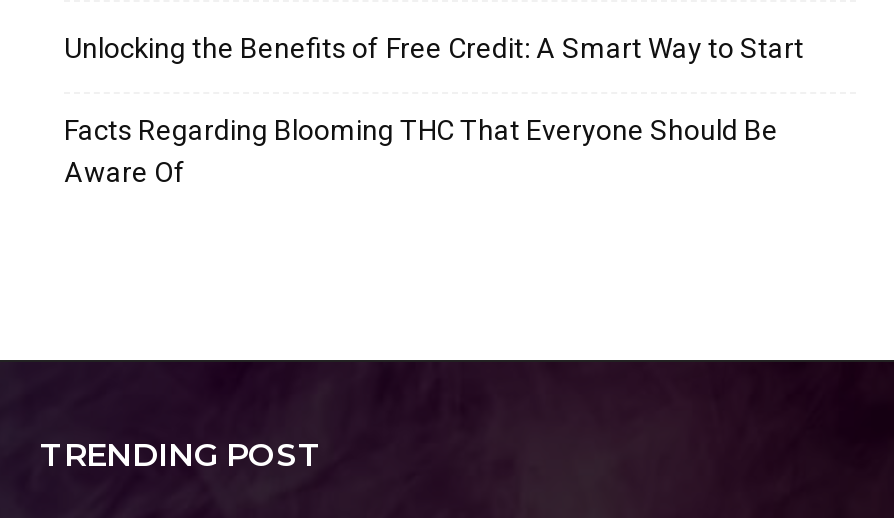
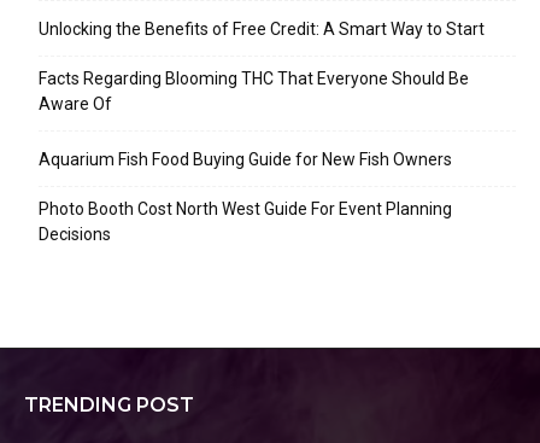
none -> [39,150,452,244] Aquarium Fish Food Buying Guide for New Fish Owners | Photo Booth Cost North West Guide For Event Planning | Decisions

